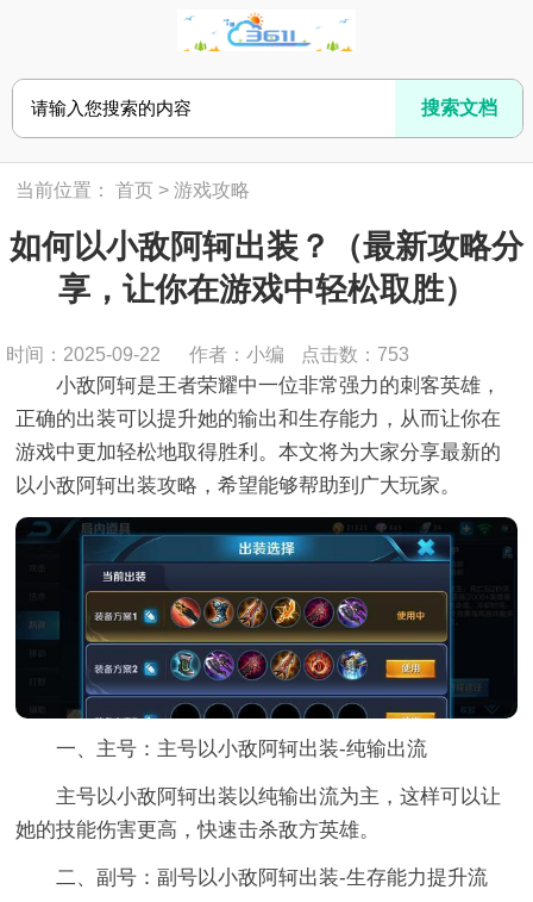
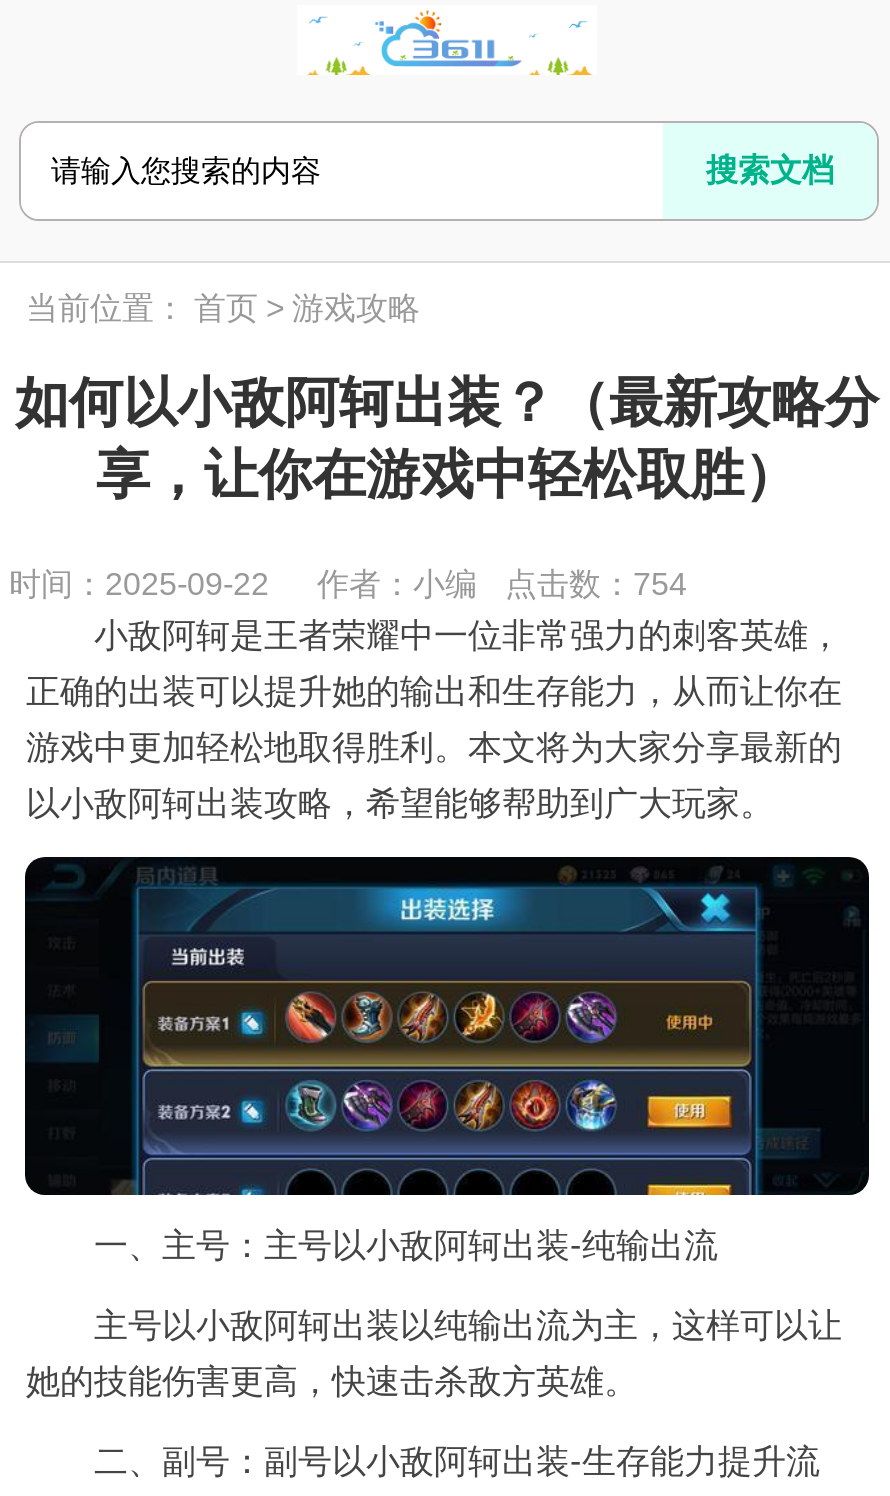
[189,345,409,365] 作者：小编 点击数：753 -> [317,568,687,602] 作者：小编 点击数：754

